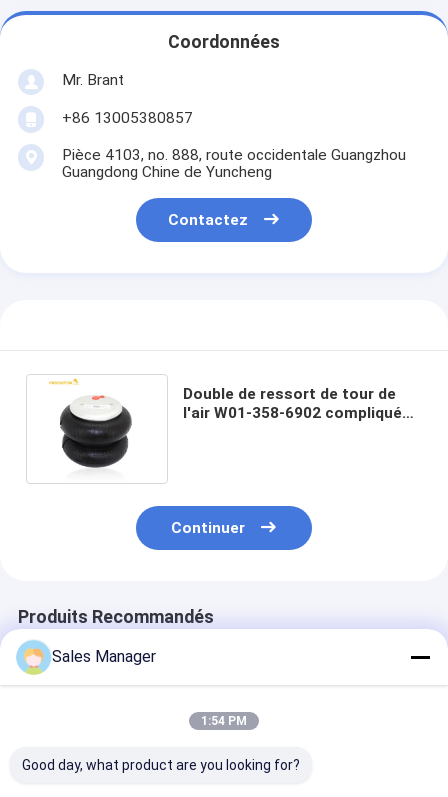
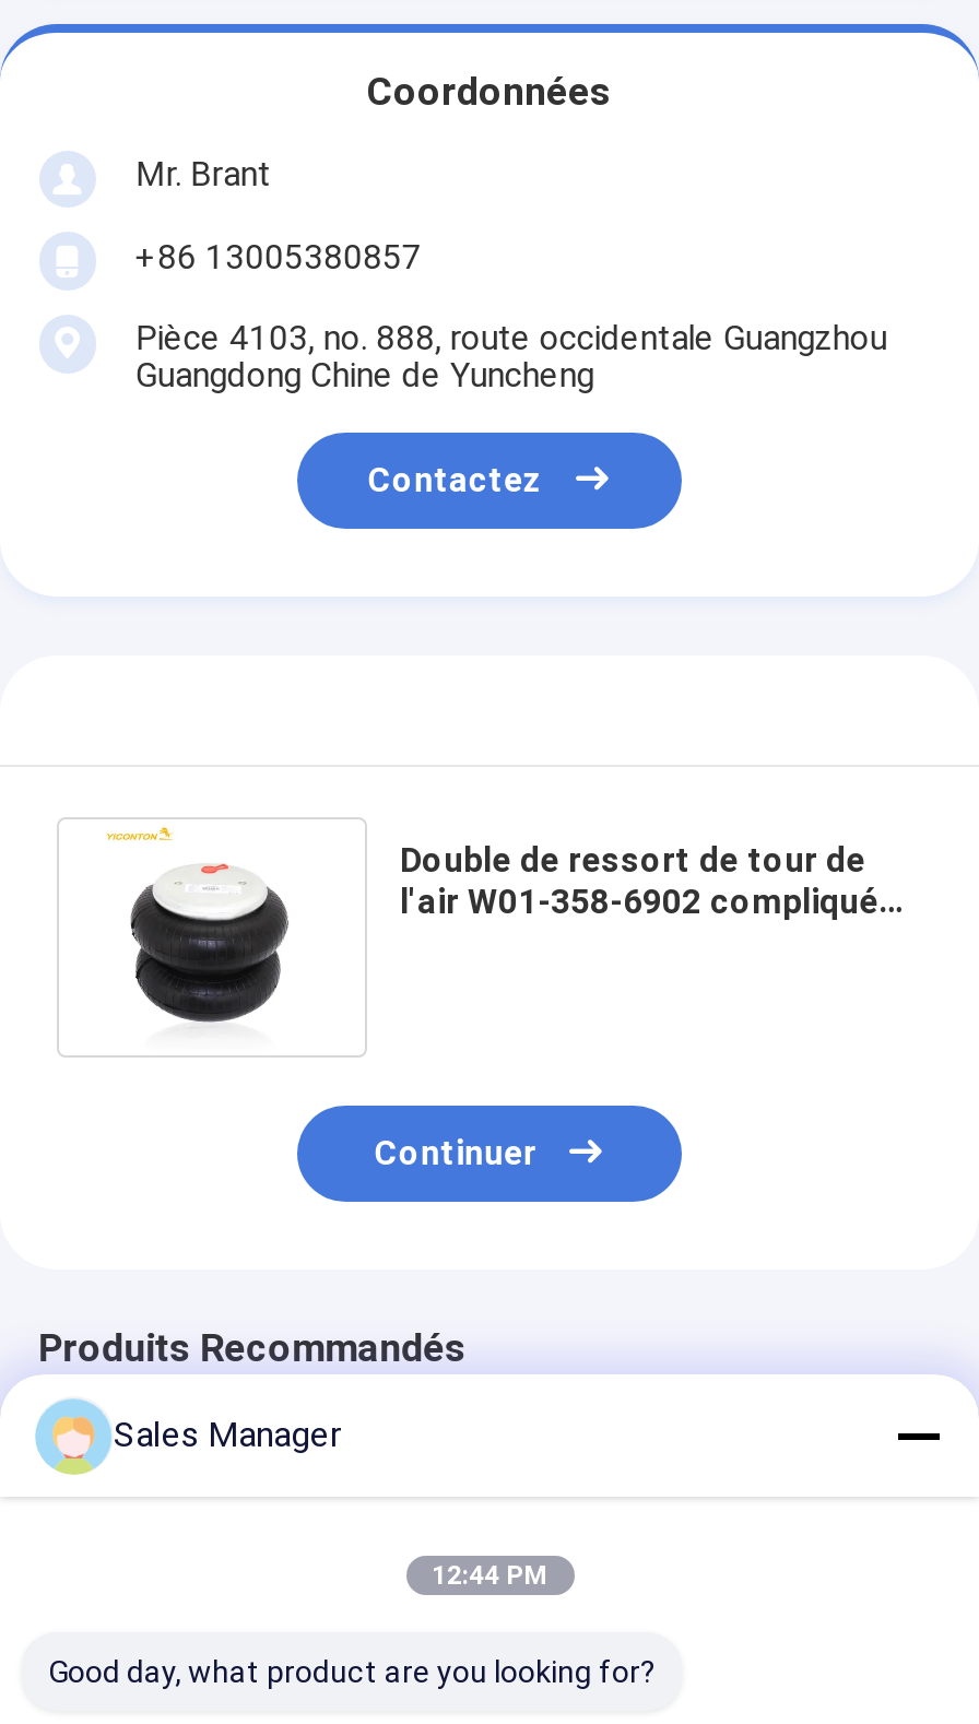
[201,714,247,728] 1:54 PM -> [432,1560,547,1591] 12:44 PM

